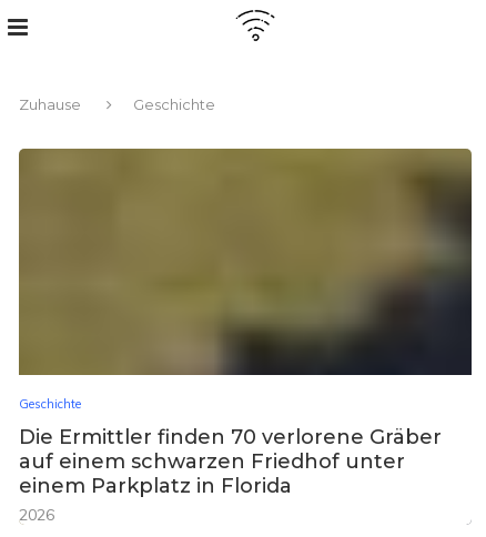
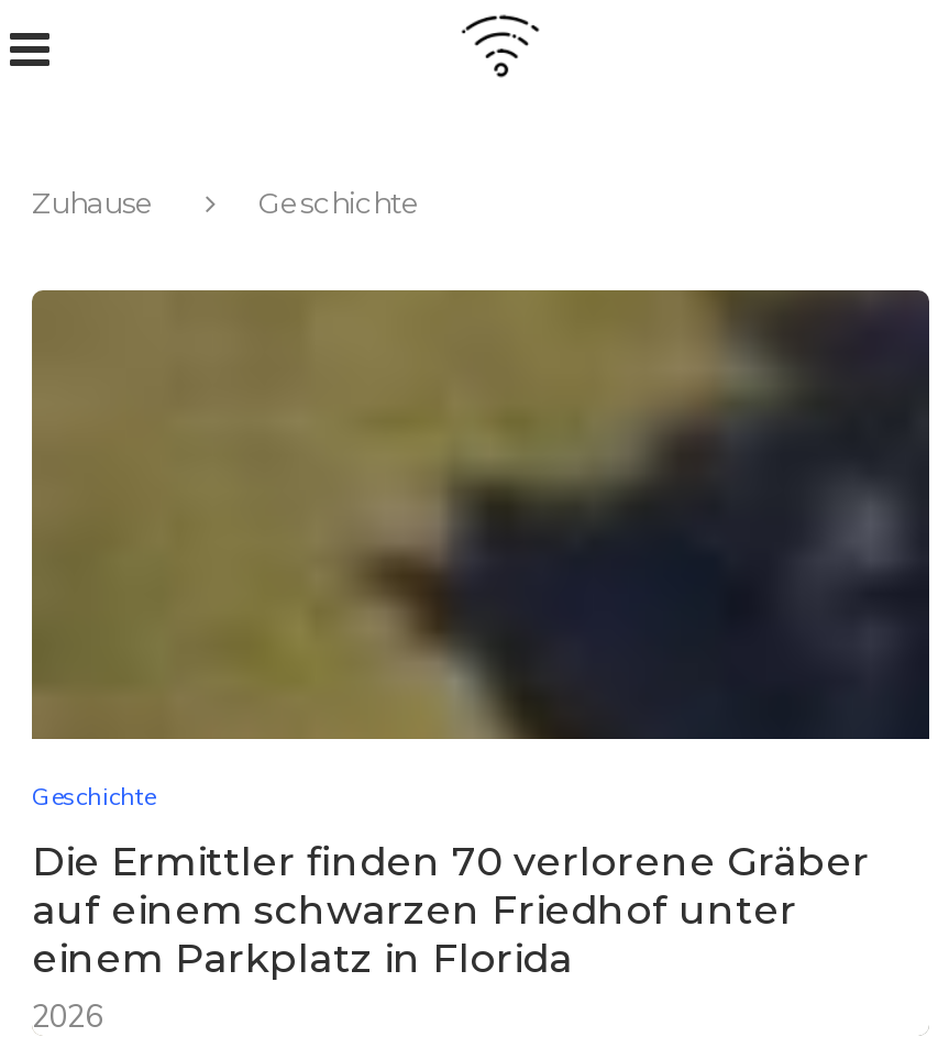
[183,149,472,376] [image] -> [357,290,929,739] [image]

